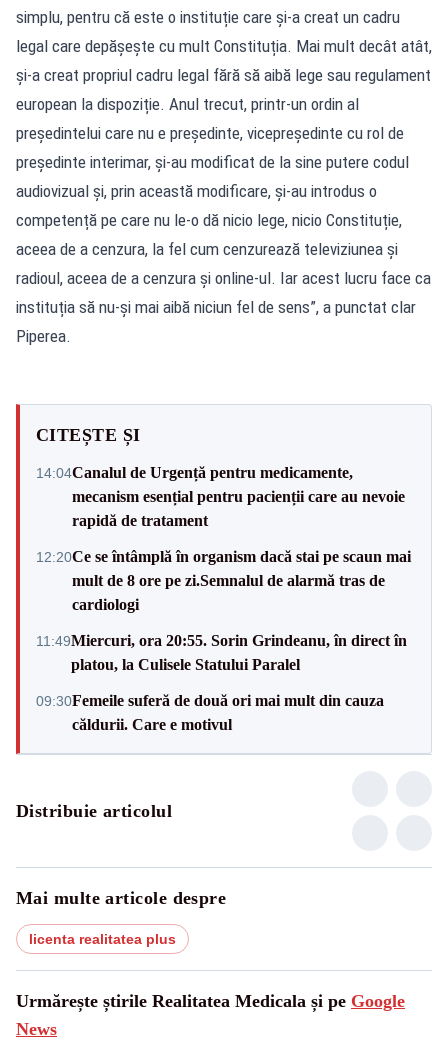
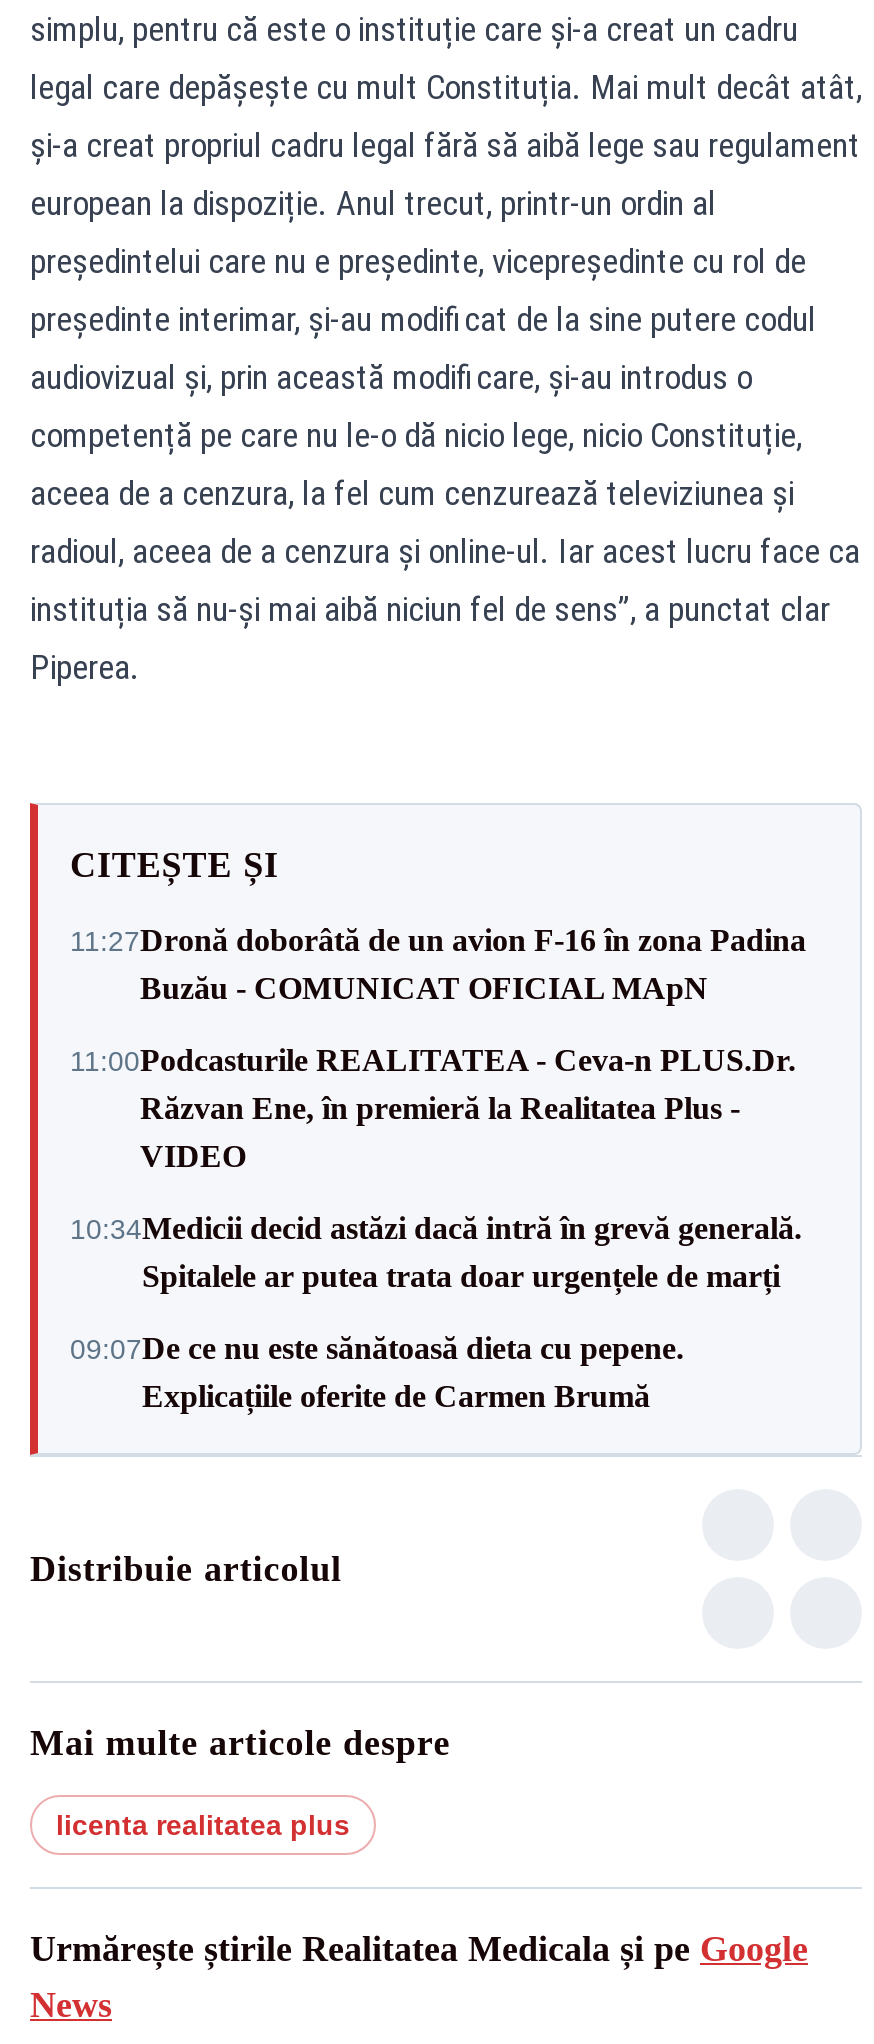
[36,463,405,528] 14:04Canalul de Urgență pentru medicamente, | mecanism esențial pentru pacienții care au nevoie | rapidă de tratament -> [70,923,806,1005] 11:27Dronă doborâtă de un avion F‑16 în zona Padina | Buzău - COMUNICAT OFICIAL MApN
[36,547,411,612] 12:20Ce se întâmplă în organism dacă stai pe scaun mai | mult de 8 ore pe zi.Semnalul de alarmă tras de | cardiologi -> [70,1043,796,1173] 11:00Podcasturile REALITATEA - Ceva-n PLUS.Dr. | Răzvan Ene, în premieră la Realitatea Plus - | VIDEO
[36,631,407,672] 11:49Miercuri, ora 20:55. Sorin Grindeanu, în direct în | platou, la Culisele Statului Paralel -> [70,1211,802,1293] 10:34Medicii decid astăzi dacă intră în grevă generală. | Spitalele ar putea trata doar urgențele de marți
[36,691,384,732] 09:30Femeile suferă de două ori mai mult din cauza | căldurii. Care e motivul -> [70,1331,684,1413] 09:07De ce nu este sănătoasă dieta cu pepene. | Explicațiile oferite de Carmen Brumă

